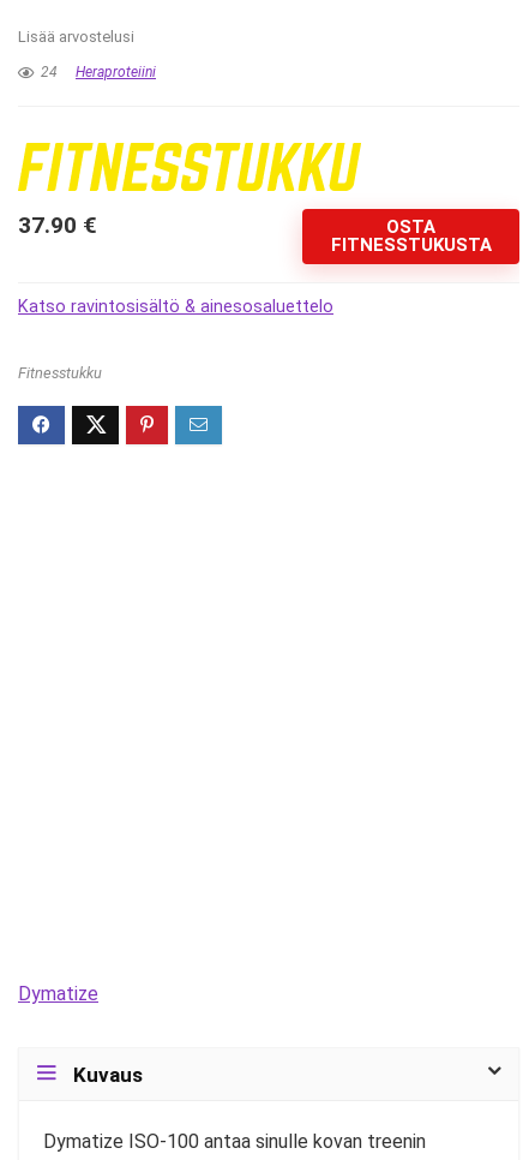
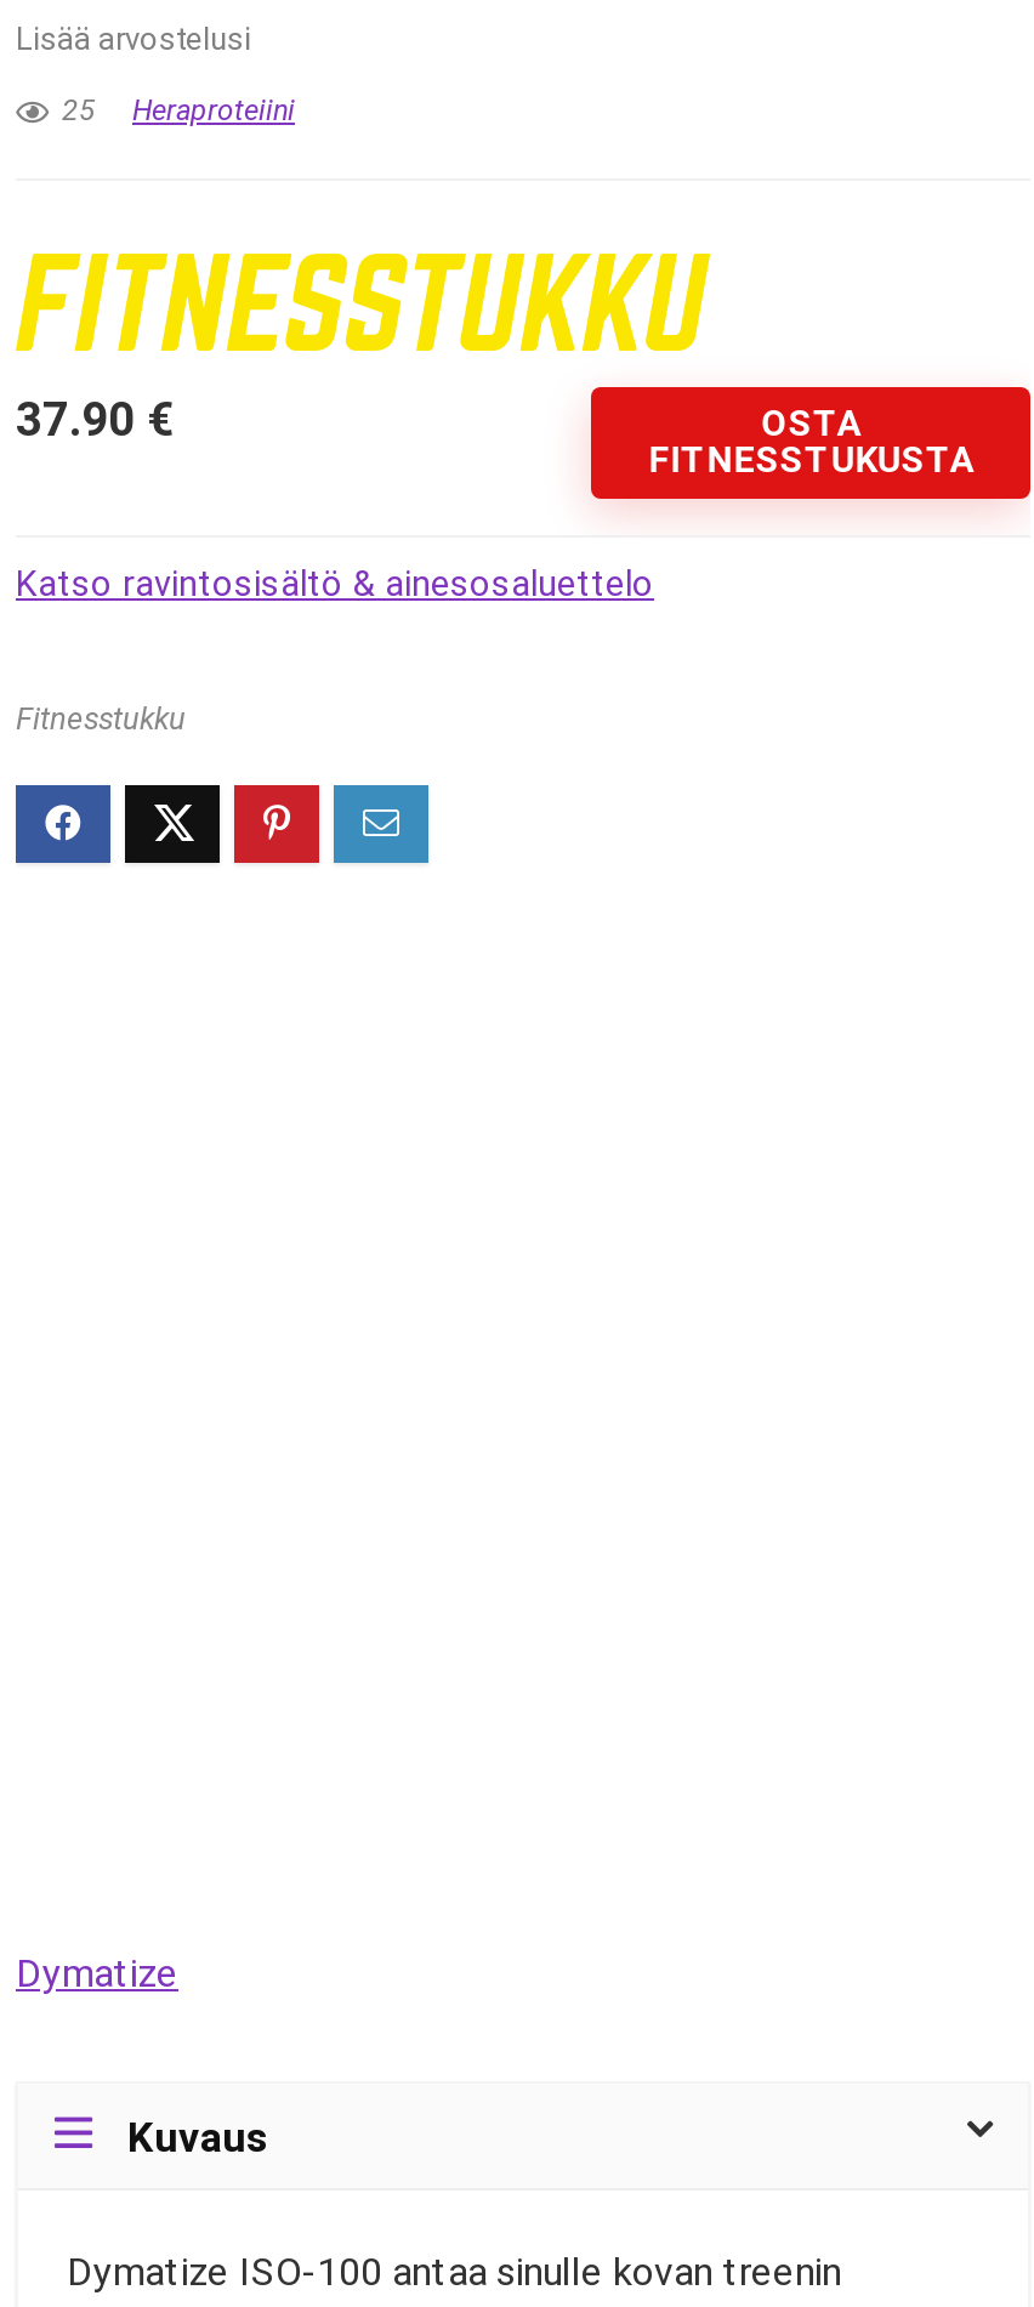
[41,63,156,80] 24 Heraproteiini -> [62,93,295,127] 25 Heraproteiini

